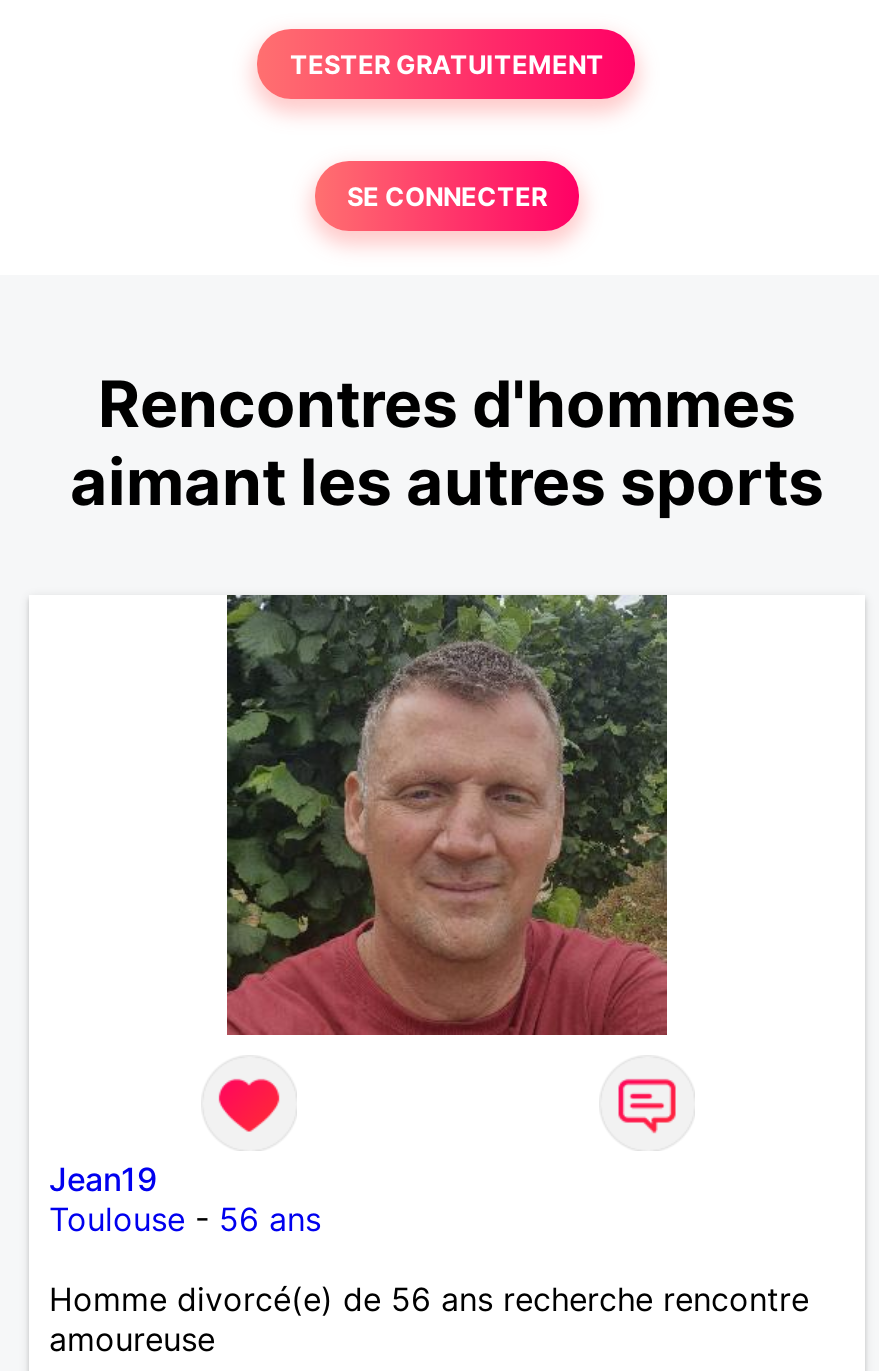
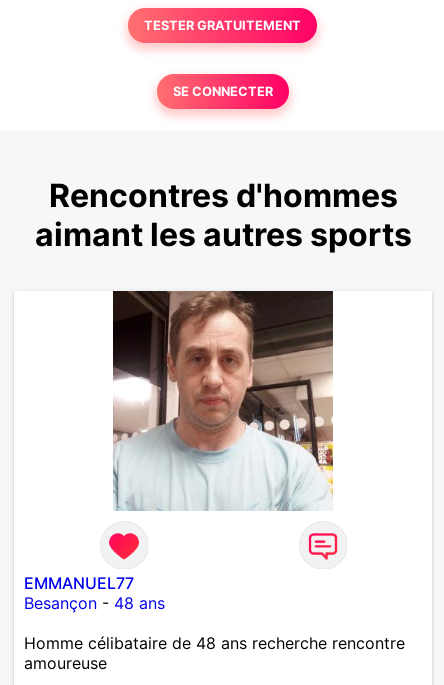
[225,593,669,1037] [image] -> [112,290,334,511] [image]
[49,1159,321,1239] Jean19 | Toulouse - 56 ans -> [24,573,165,613] EMMANUEL77 | Besançon - 48 ans
[49,1279,809,1319] Homme divorcé(e) de 56 ans recherche rencontre -> [24,633,405,653] Homme célibataire de 48 ans recherche rencontre

